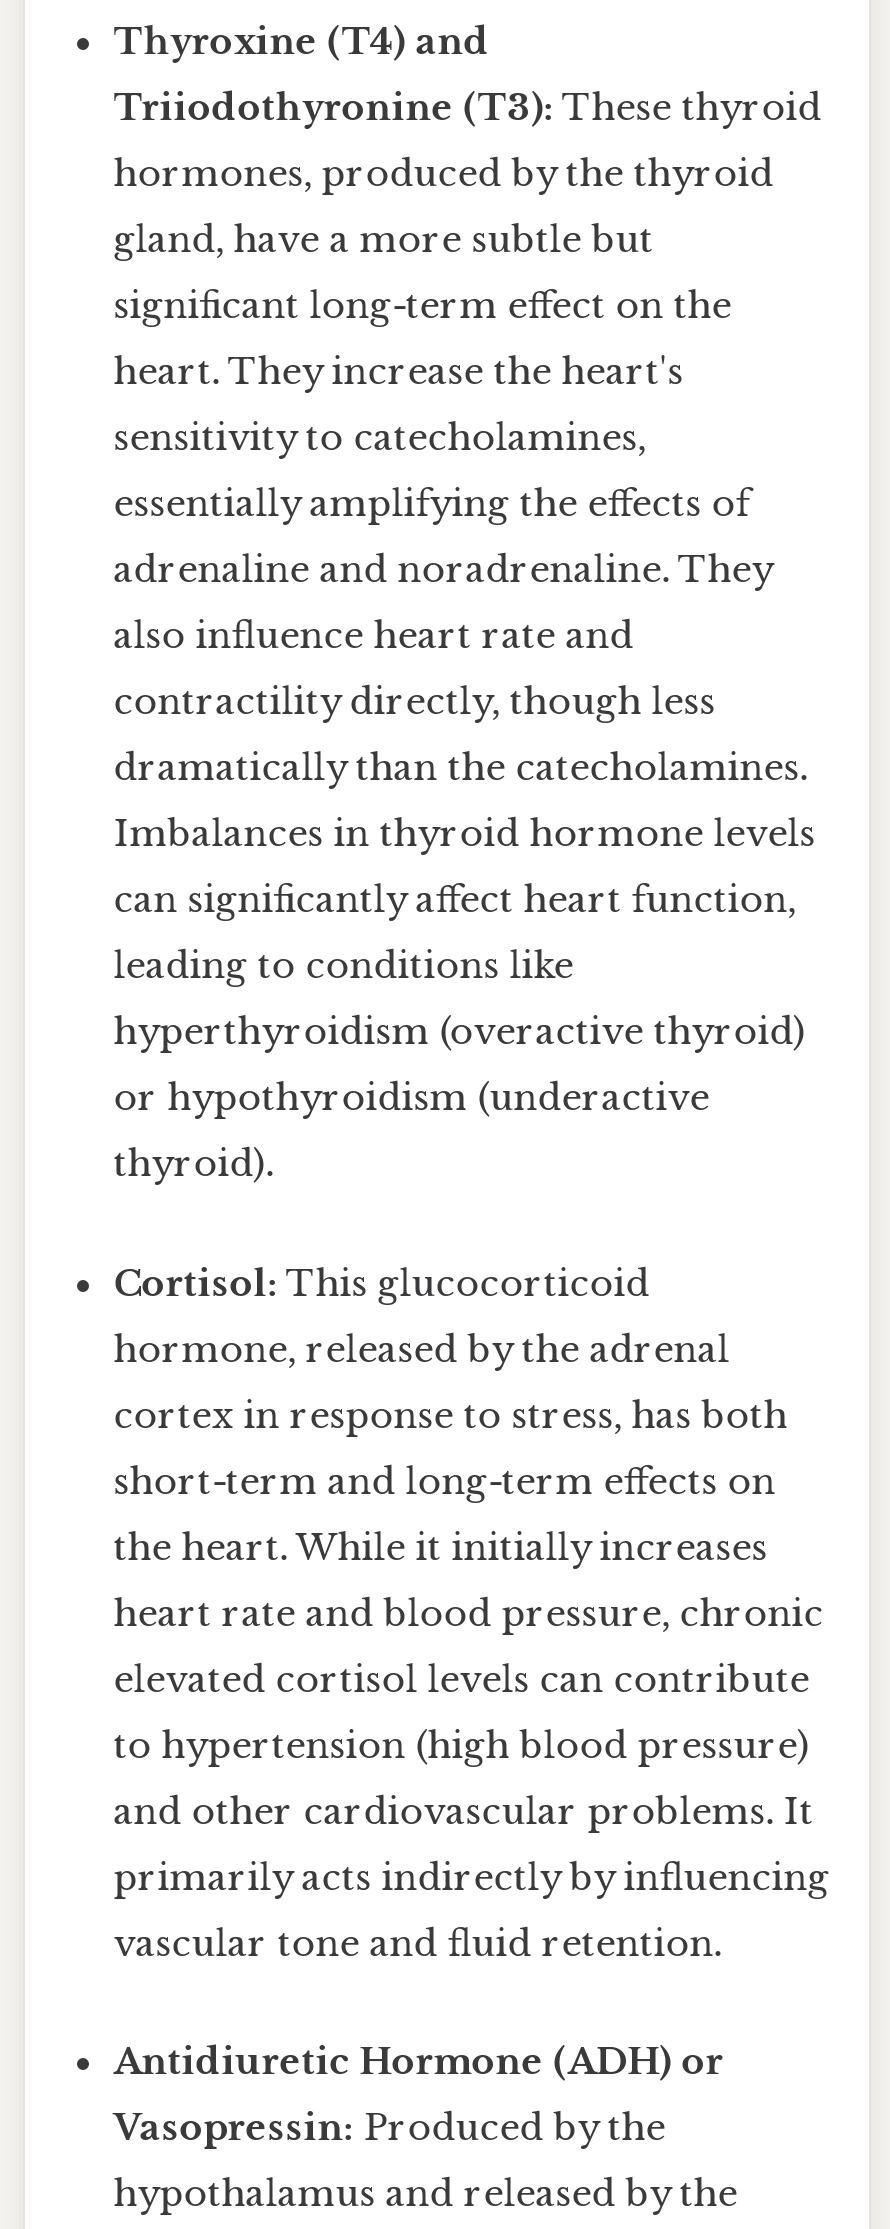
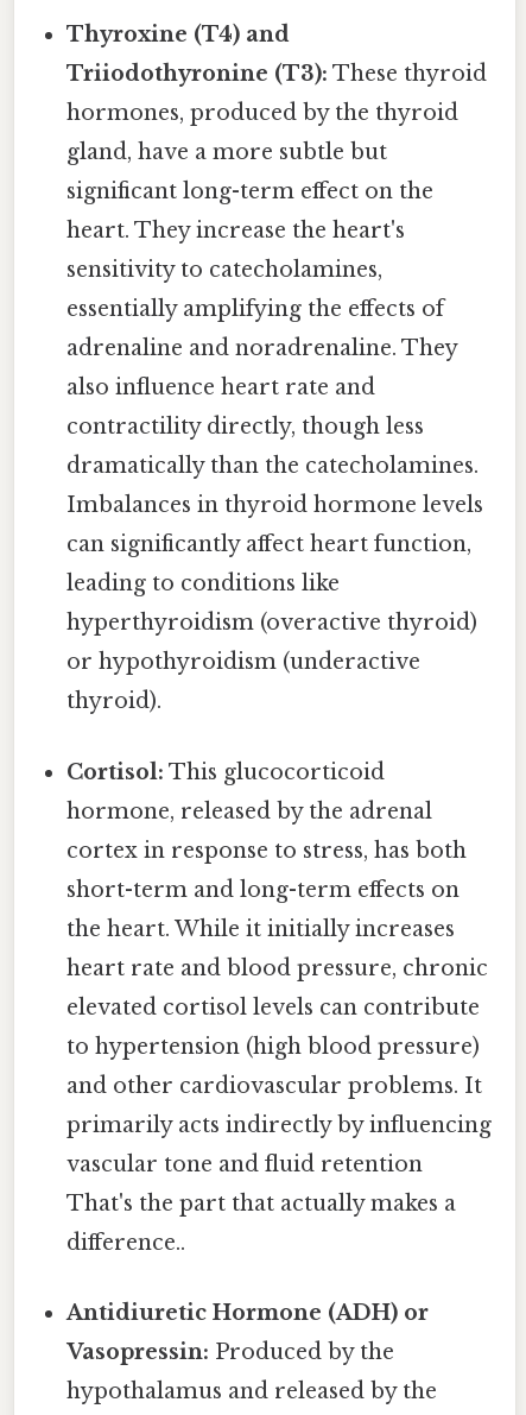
[113,1921,721,1965] vascular tone and fluid retention. -> [67,1151,456,1255] vascular tone and fluid retention | That's the part that actually makes a | difference..

